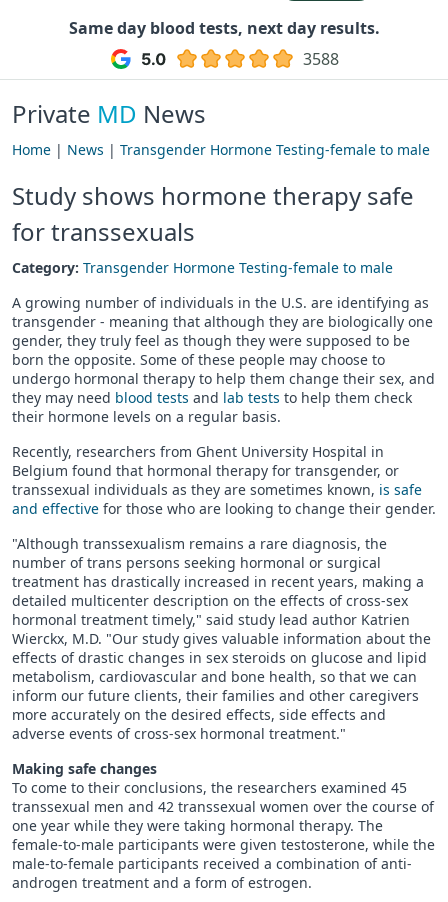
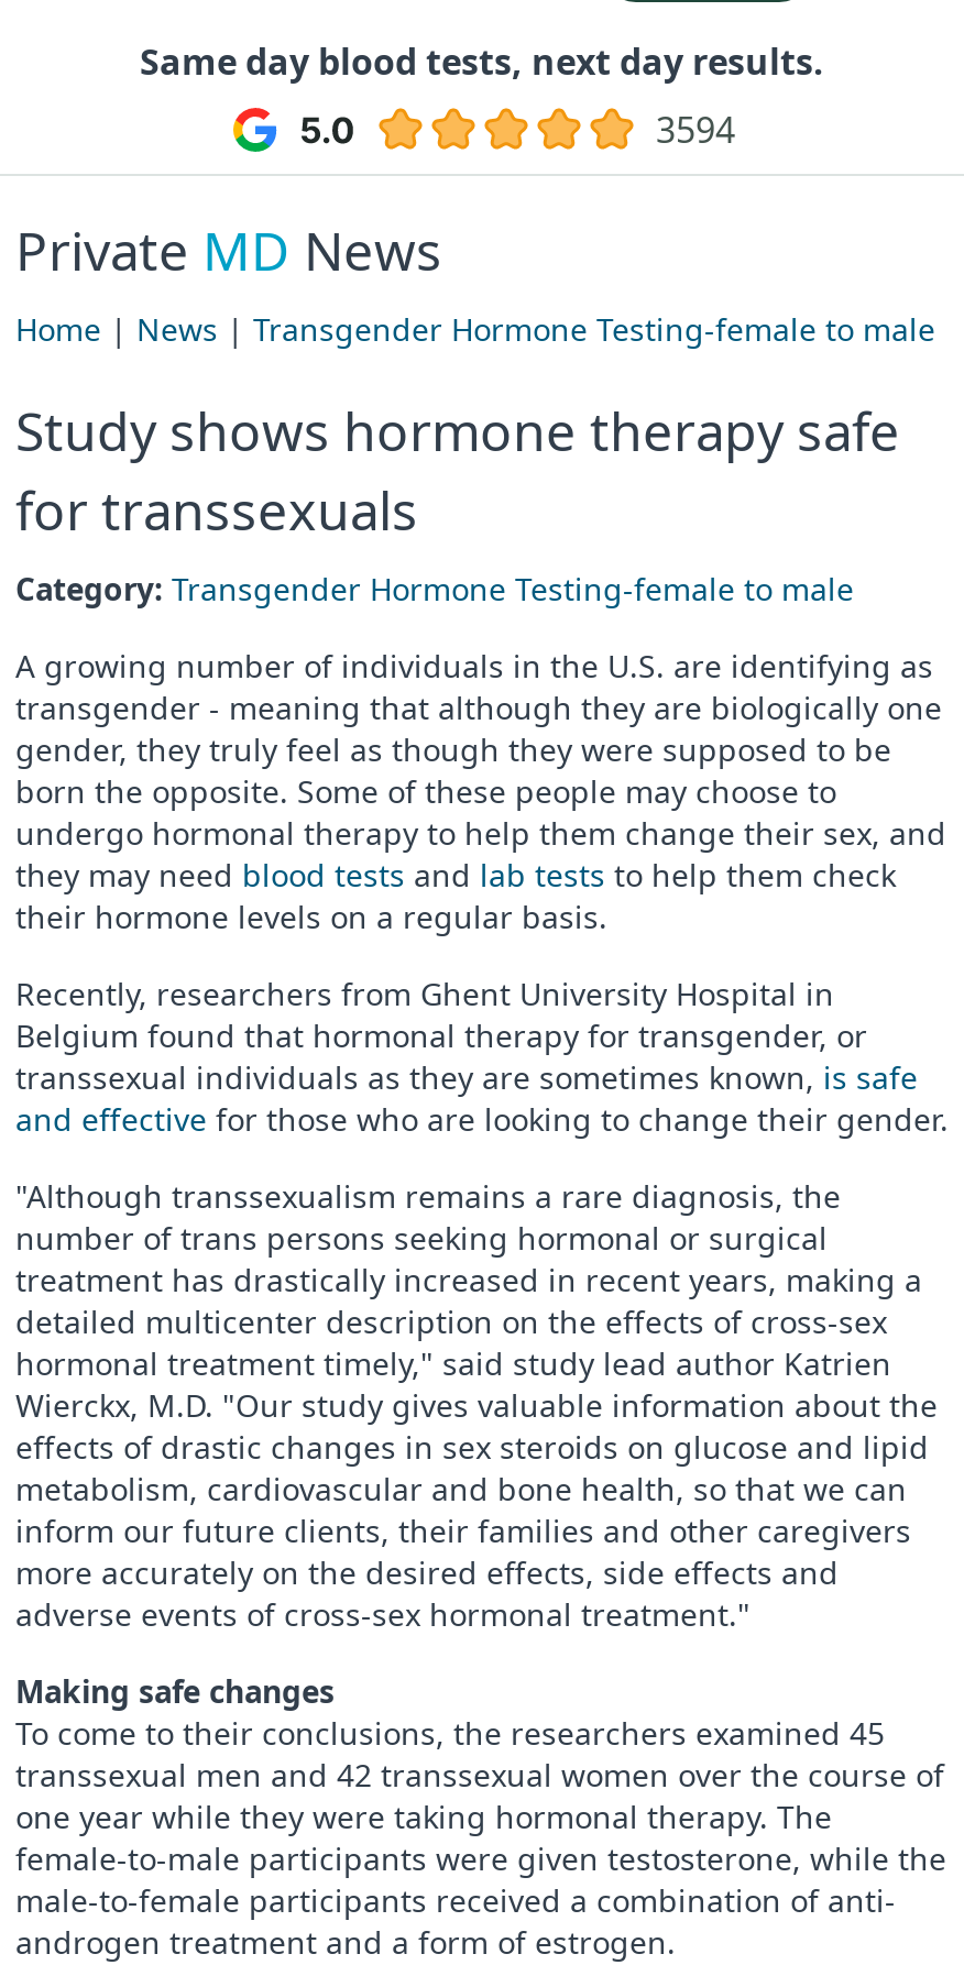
[303,48,339,70] 3588 -> [656,106,735,154] 3594

